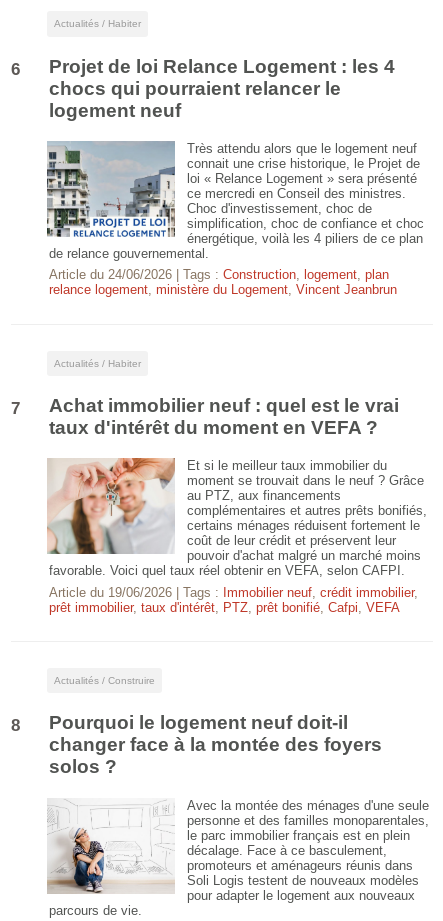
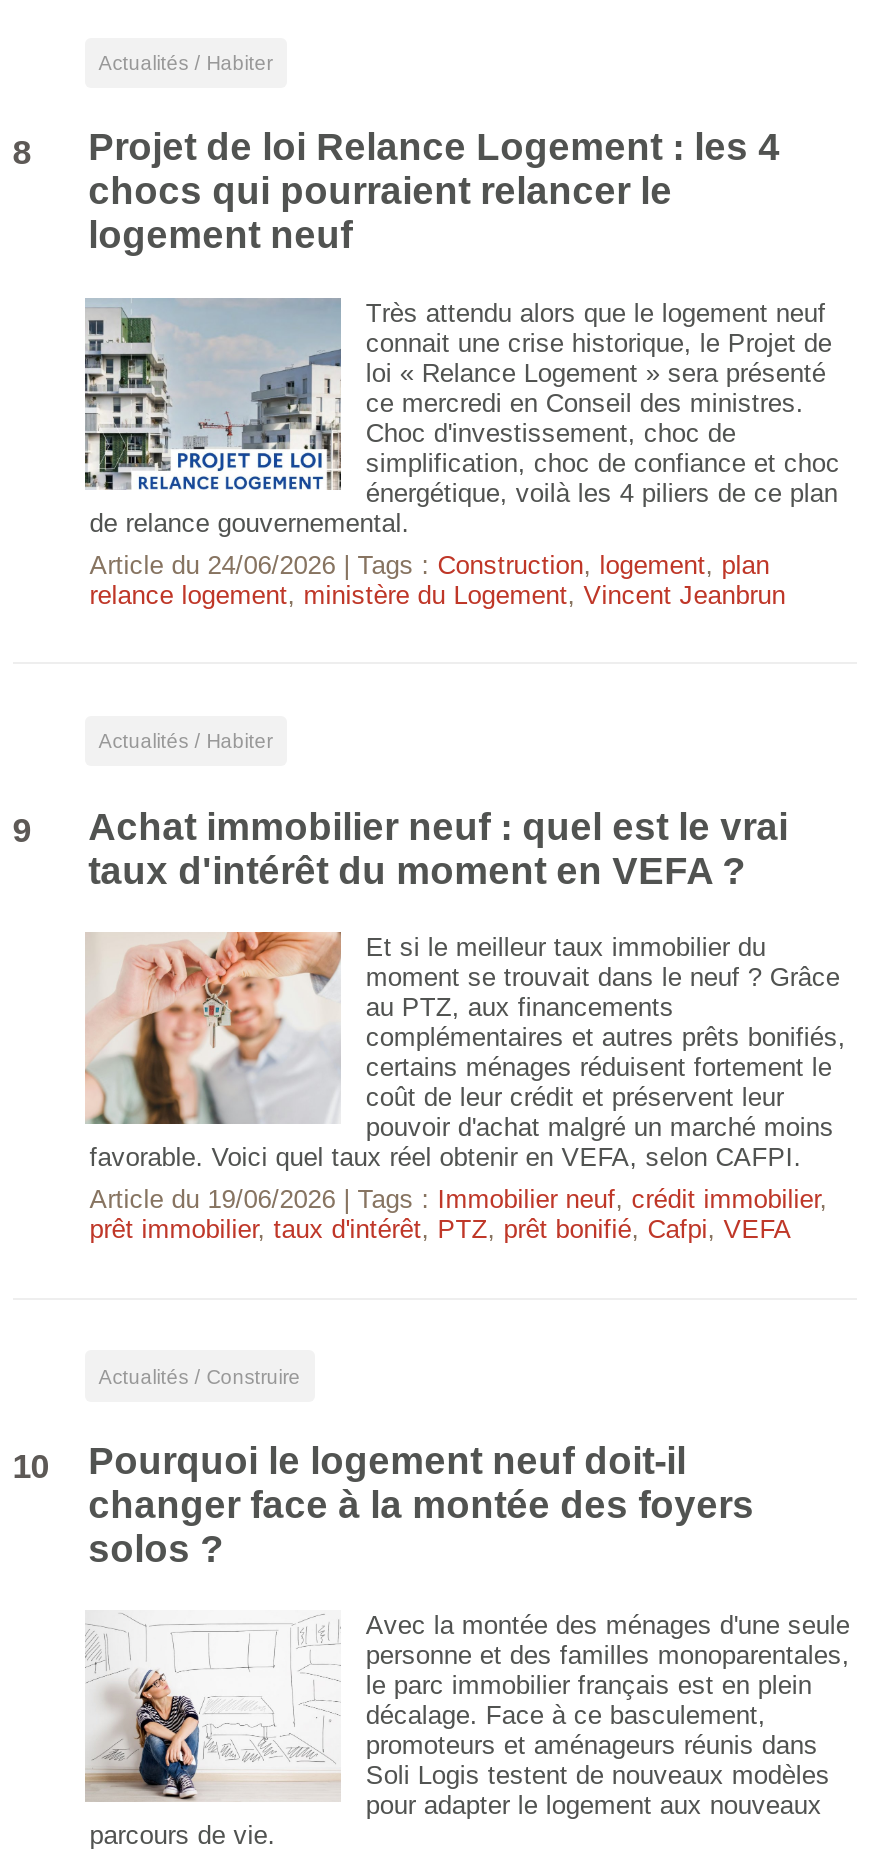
[11,56,395,79] 6 Projet de loi Relance Logement : les 4 -> [13,127,780,172] 8 Projet de loi Relance Logement : les 4
[11,395,399,418] 7 Achat immobilier neuf : quel est le vrai -> [13,805,788,851] 9 Achat immobilier neuf : quel est le vrai
[11,712,348,735] 8 Pourquoi le logement neuf doit-il -> [13,1440,686,1485] 10 Pourquoi le logement neuf doit-il

